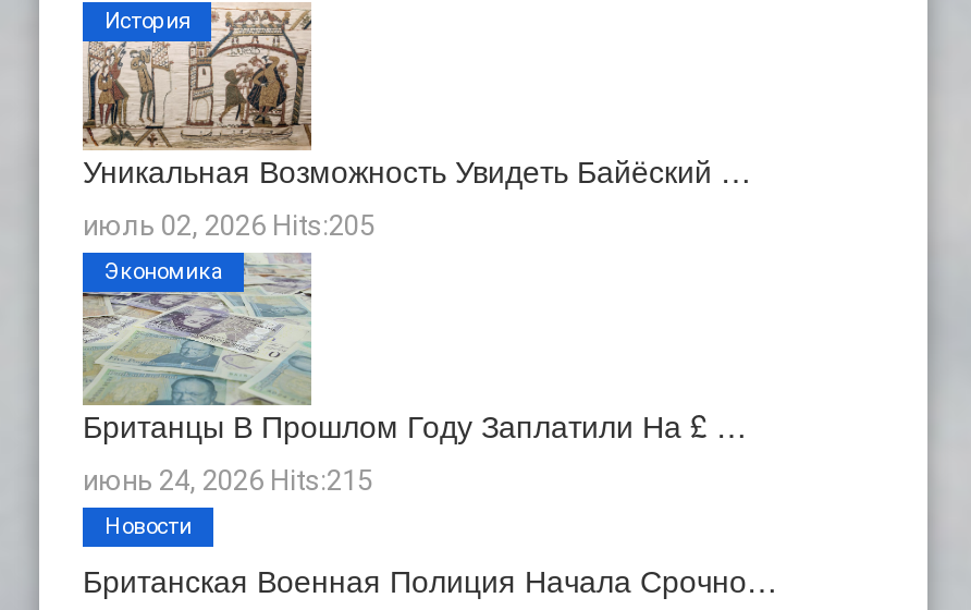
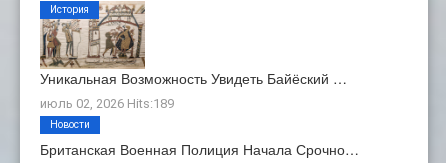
[83,208,374,241] июль 02, 2026 Hits:205 -> [40,95,174,110] июль 02, 2026 Hits:189
[83,257,311,386] [image] | Экономика -> none
[83,402,747,496] Британцы В Прошлом Году Заплатили На £ … | июнь 24, 2026 Hits:215 -> none

